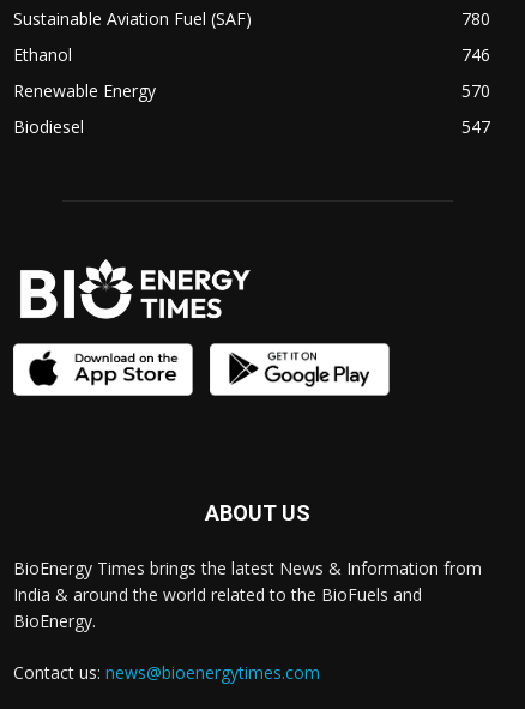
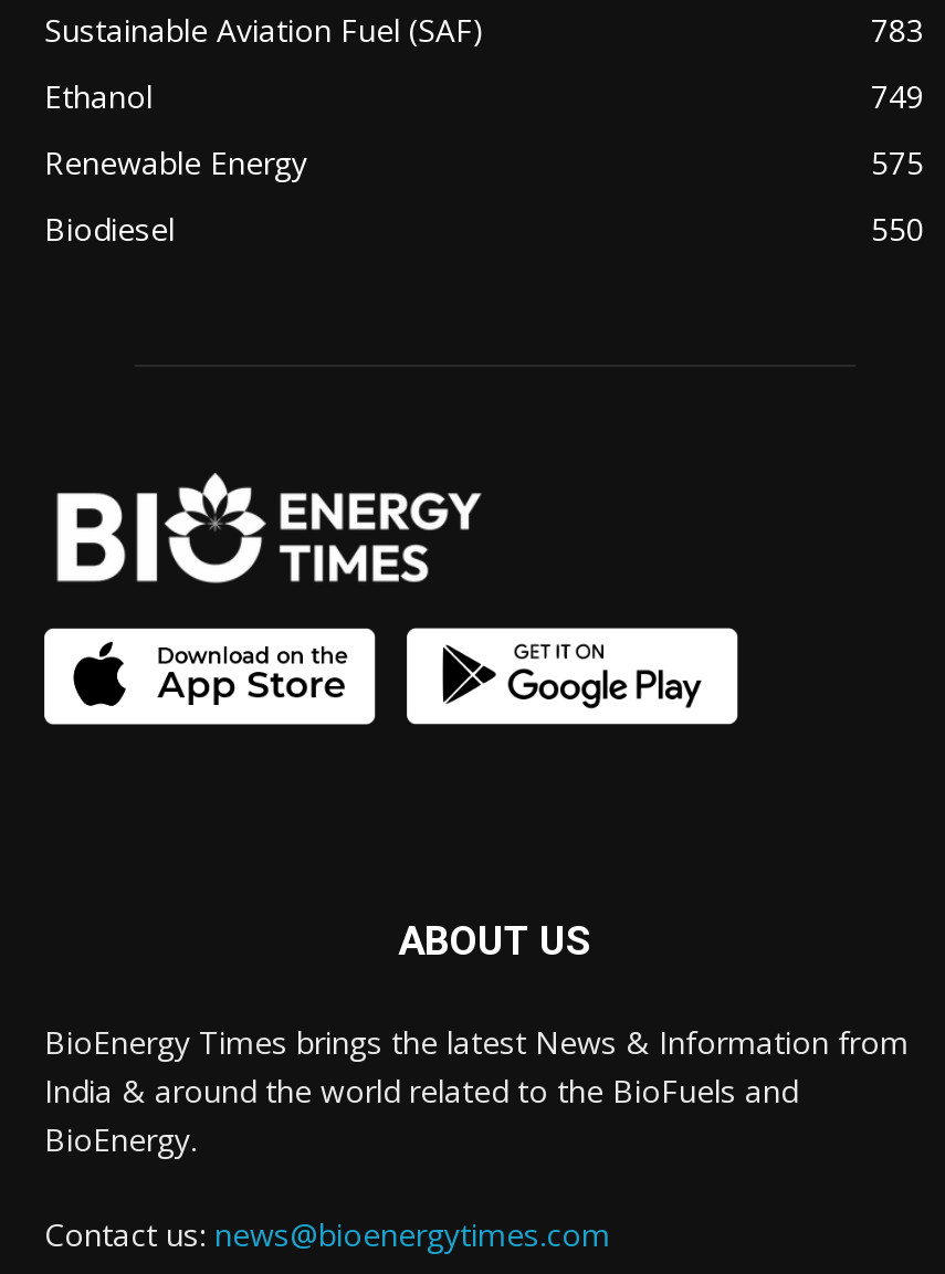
[461,8,490,30] 780 -> [871,10,924,51] 783
[461,44,490,66] 746 -> [871,76,924,118] 749
[461,80,490,102] 570 -> [871,142,924,184] 575
[461,116,490,138] 547 -> [871,208,924,250] 550

